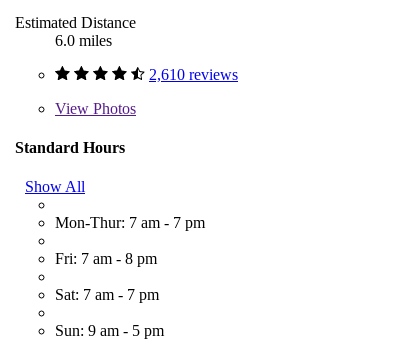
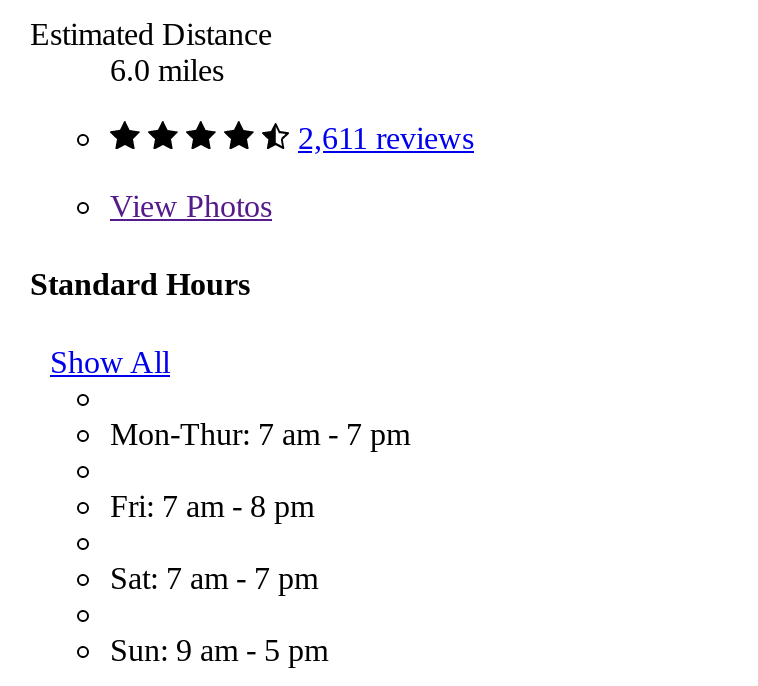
[149,65,238,82] 2,610 reviews -> [298,120,474,154] 2,611 reviews

